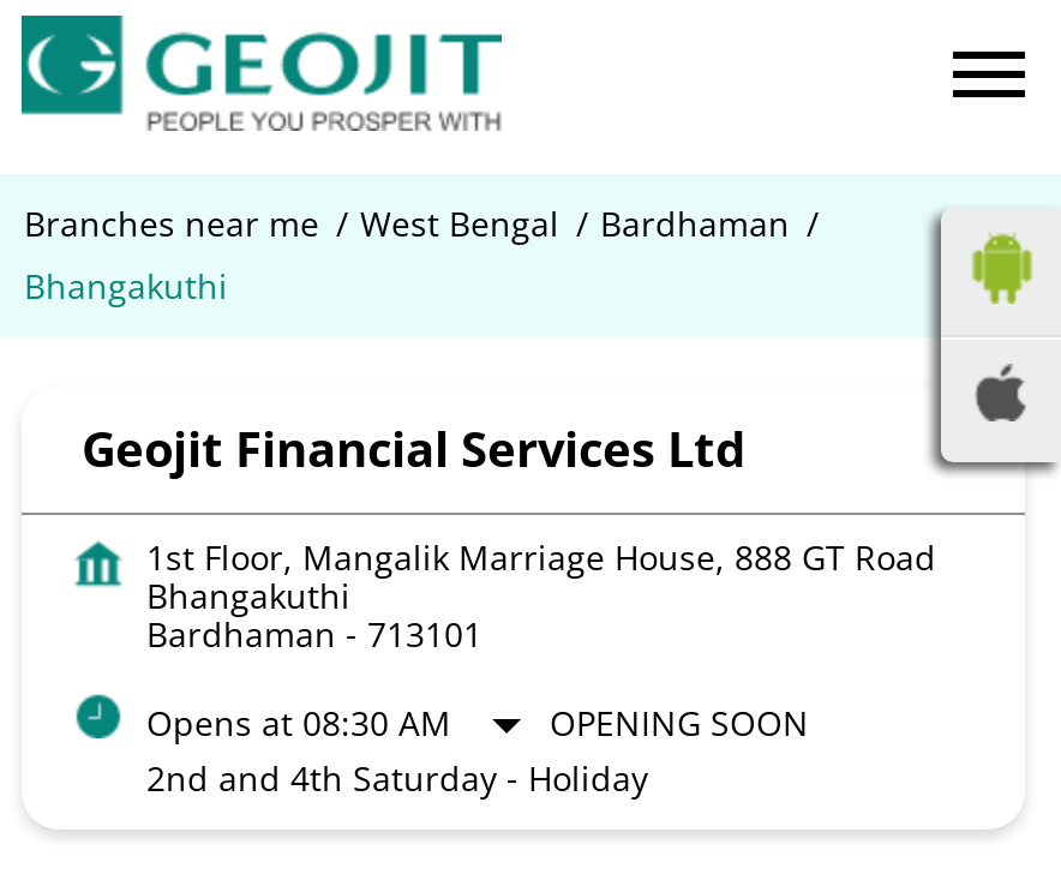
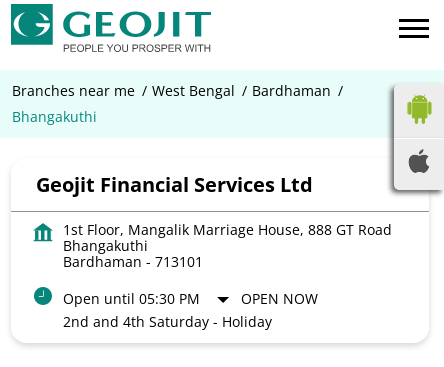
[146,700,809,746] Opens at 08:30 AM | OPENING SOON -> [63,289,318,308] Open until 05:30 PM | OPEN NOW

